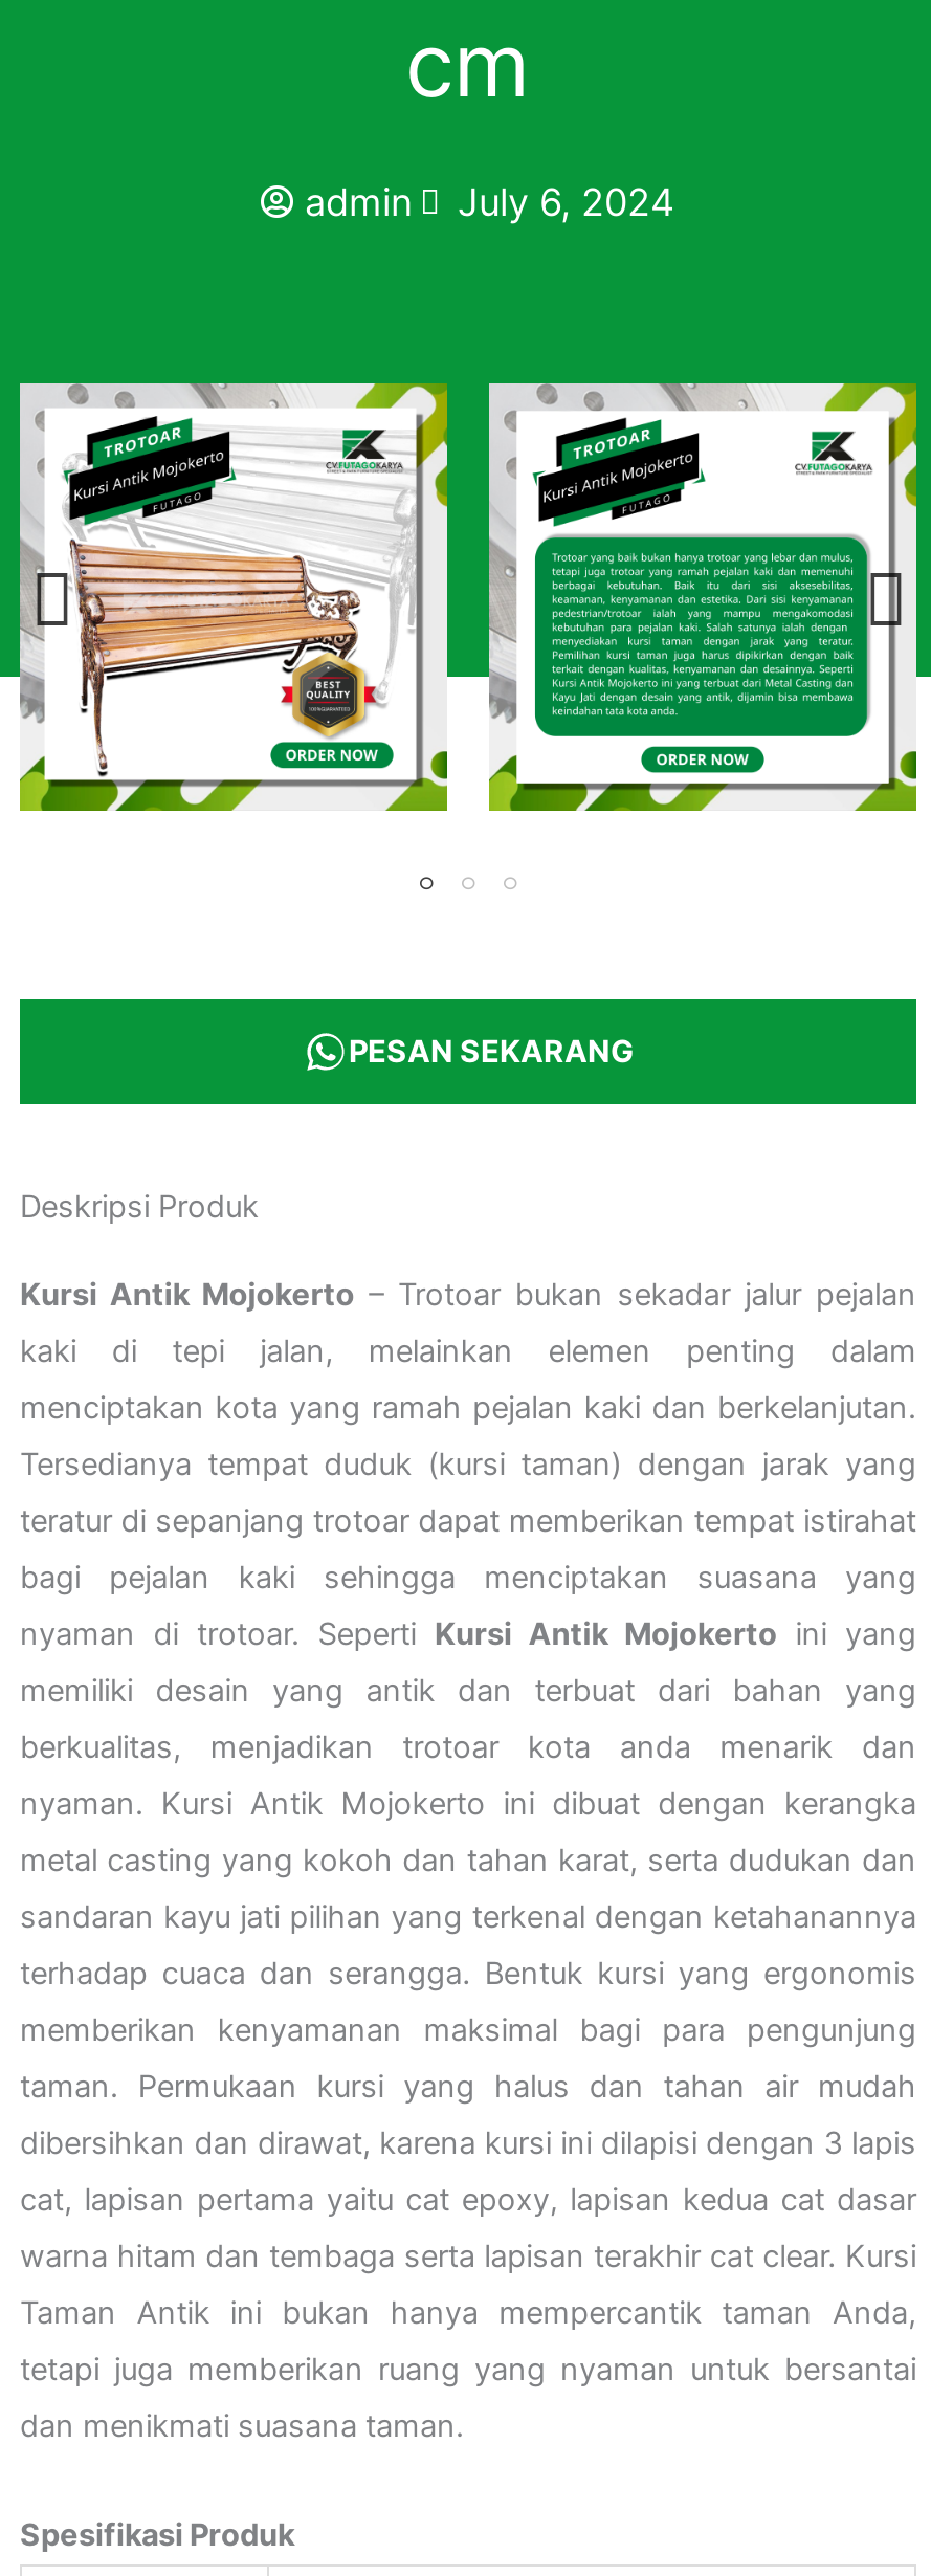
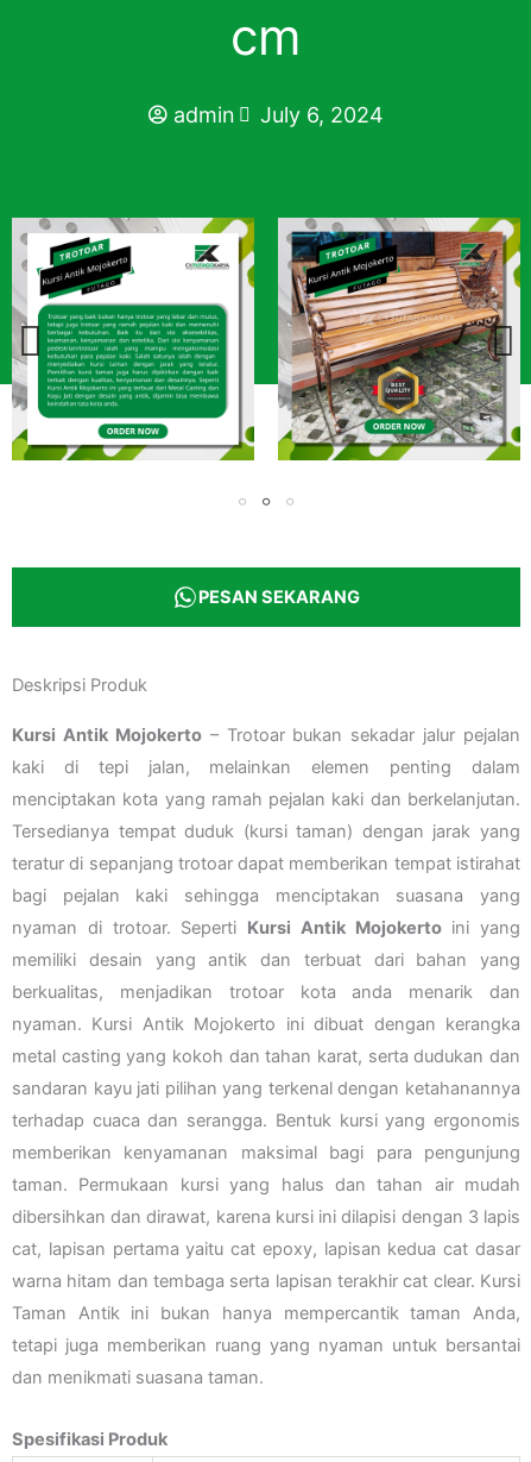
[43,415,420,784] [image] -> [26,237,240,446] [image]
[512,406,891,786] [image] -> [291,231,508,445] [image]

